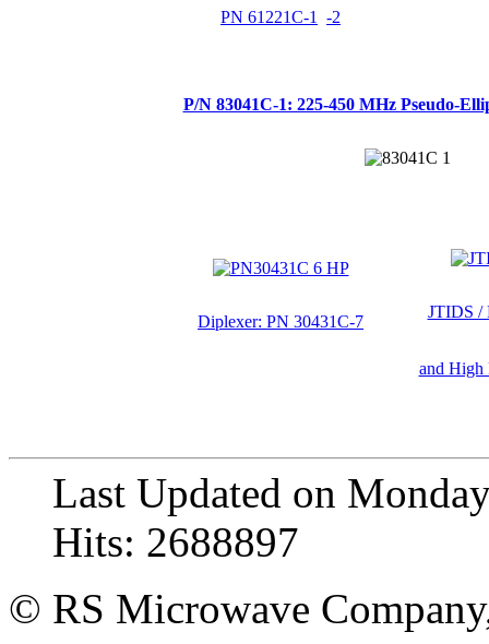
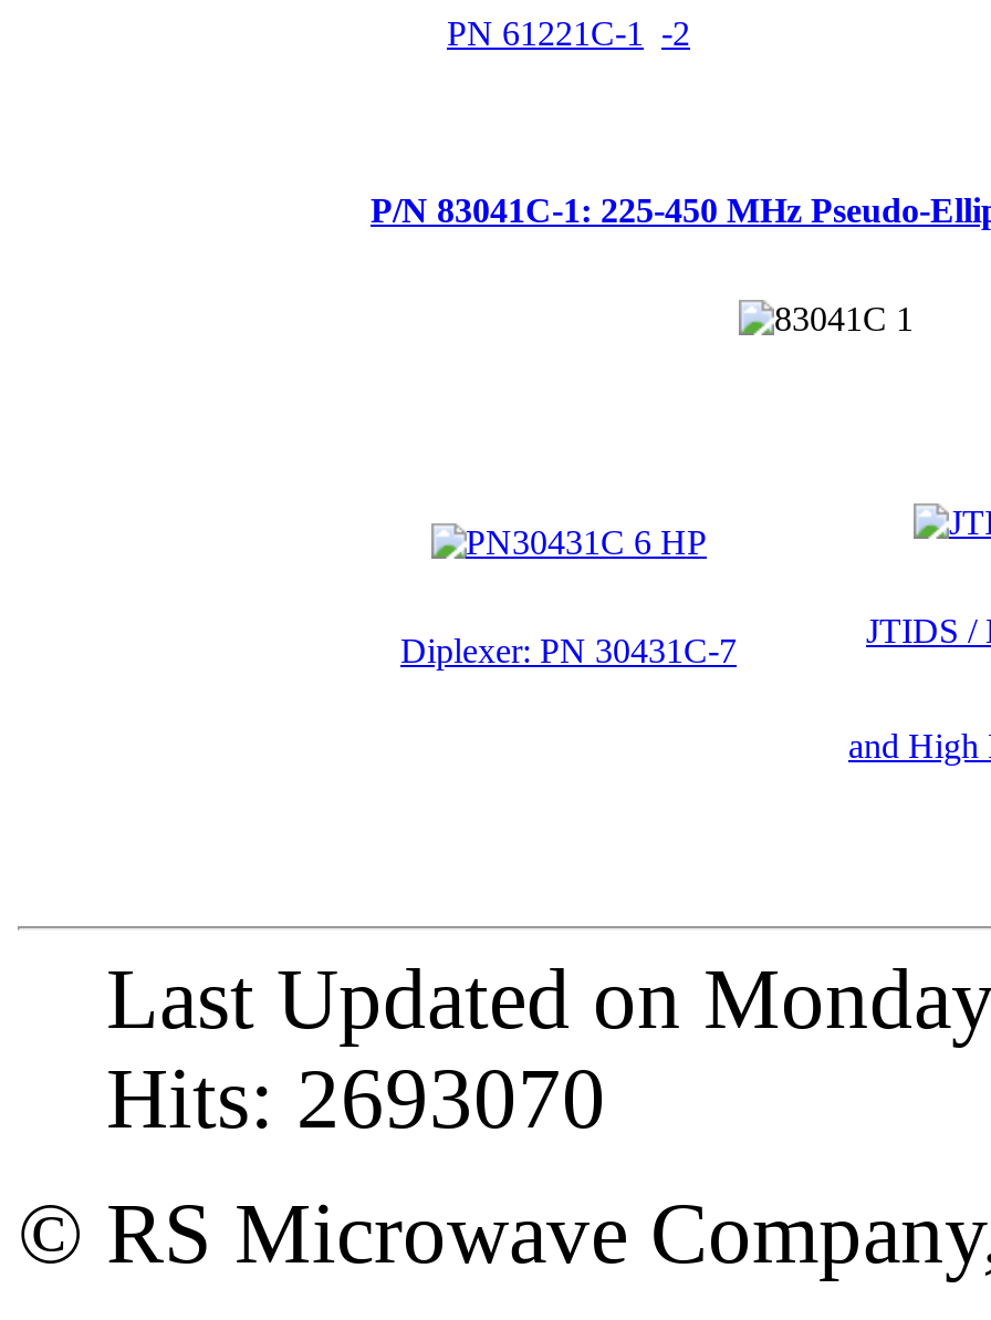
[52,518,299,565] Hits: 2688897 -> [106,1050,606,1145] Hits: 2693070

